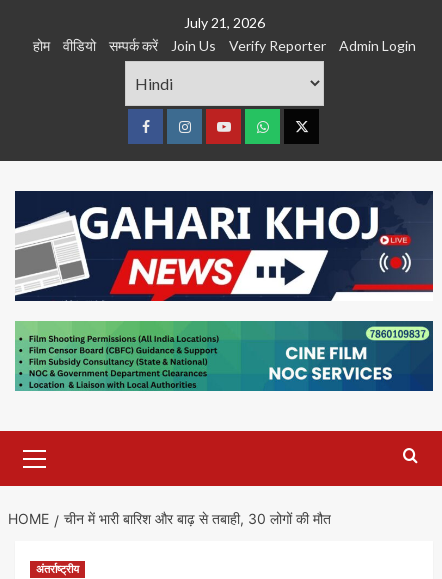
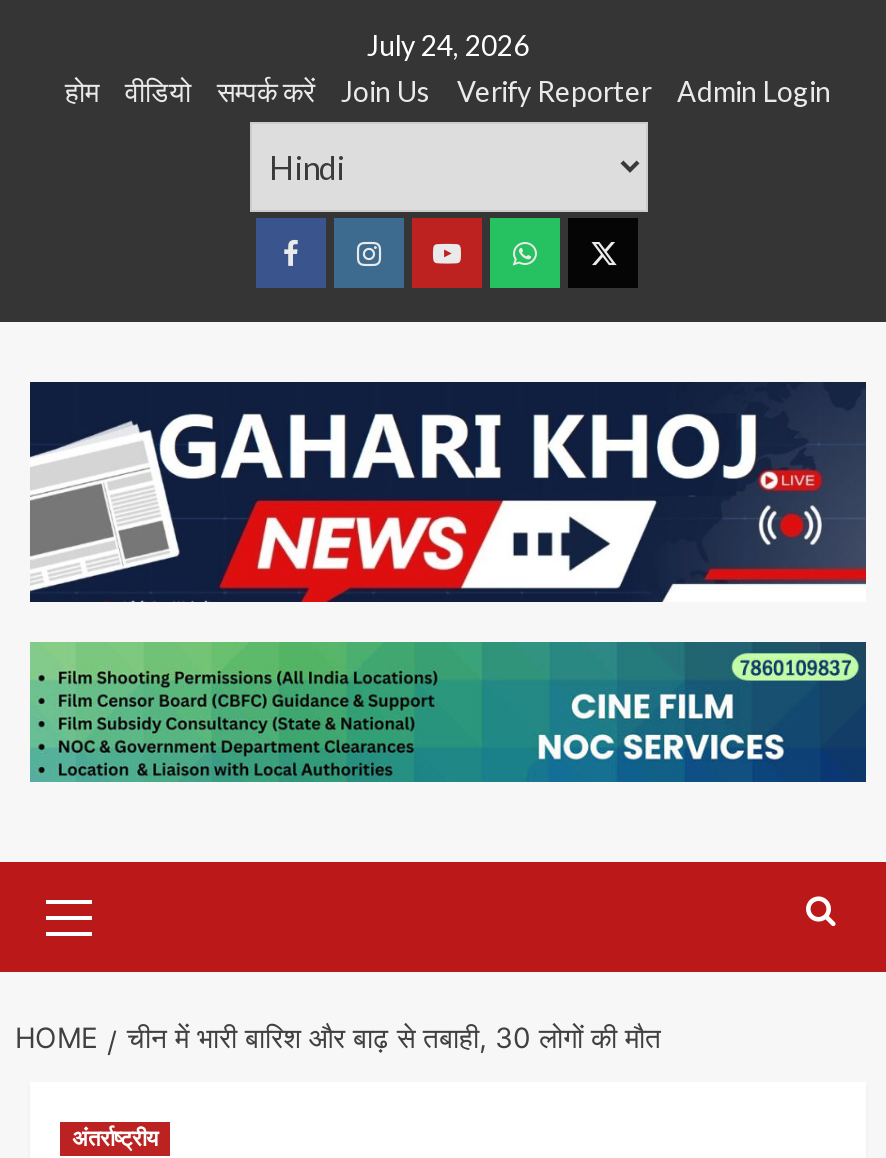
[183,14,264,31] July 21, 2026 -> [367,28,529,62] July 24, 2026

